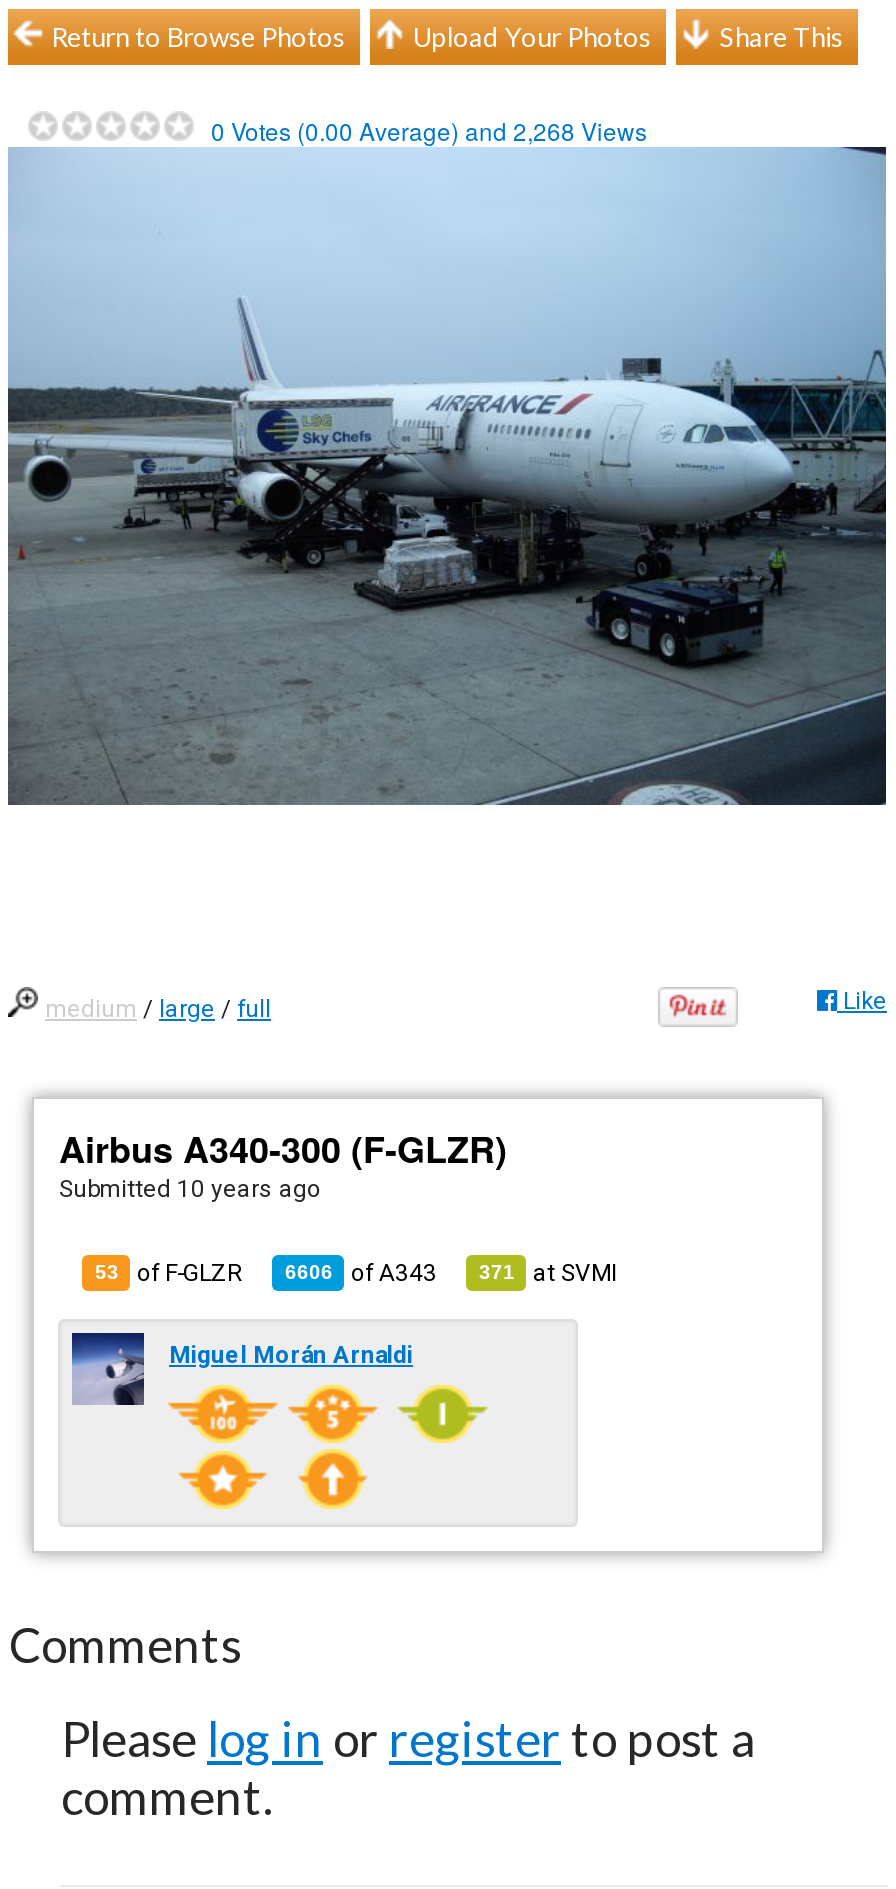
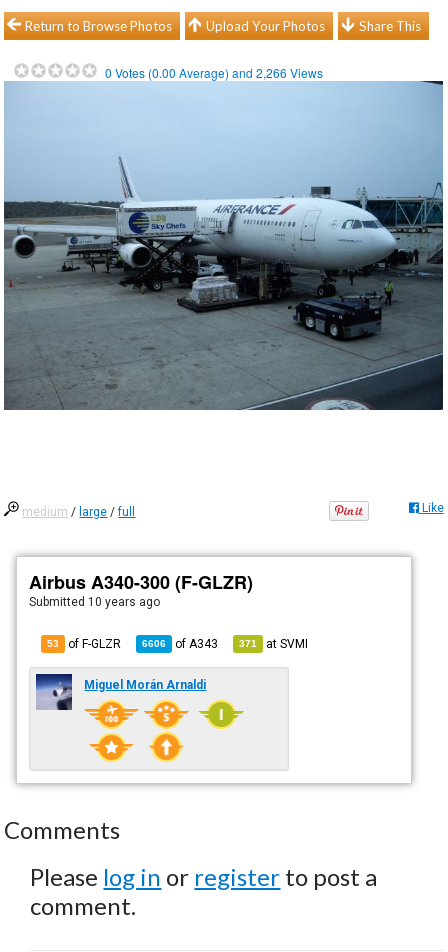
[211,113,659,147] 0 Votes (0.00 Average) and 2,268 Views -> [105,64,329,81] 0 Votes (0.00 Average) and 2,266 Views

